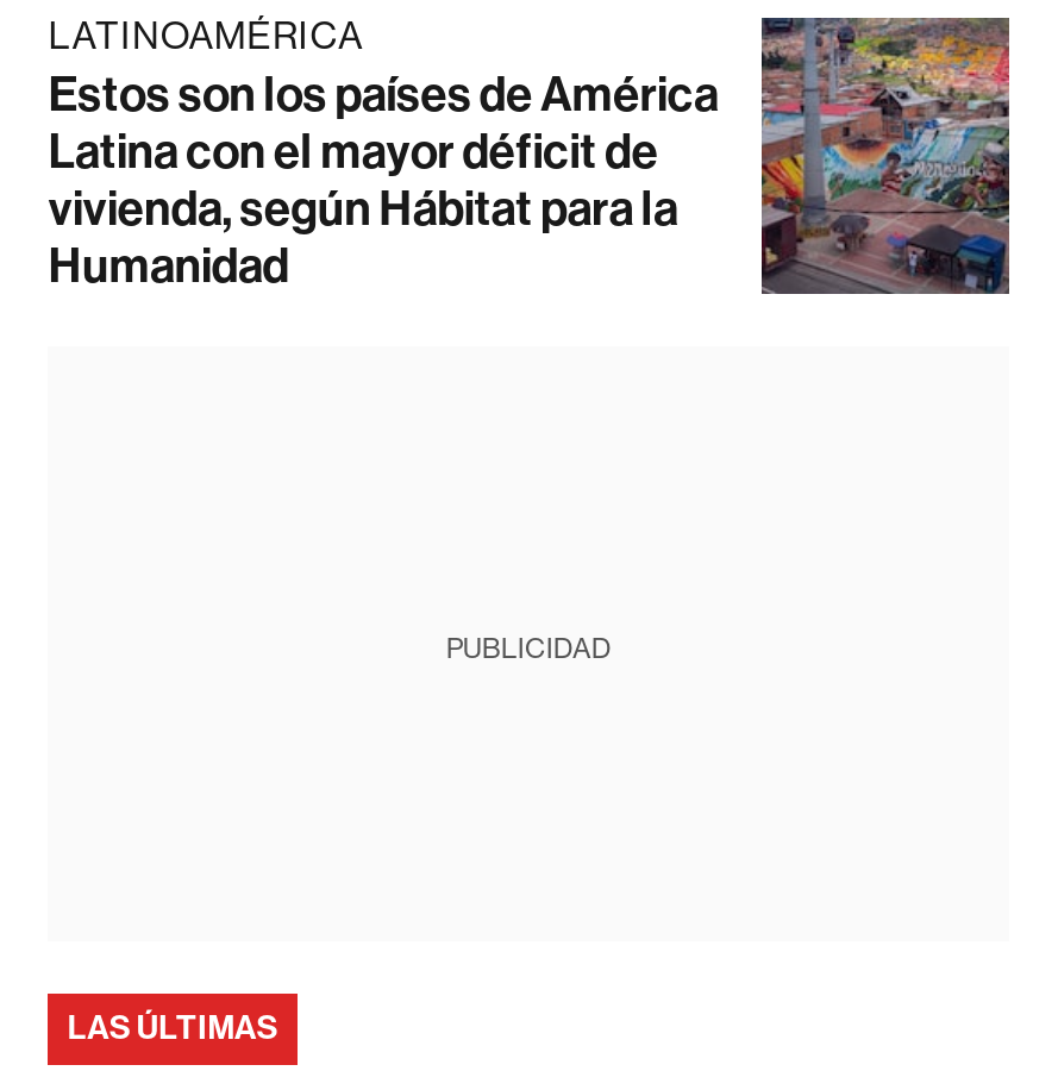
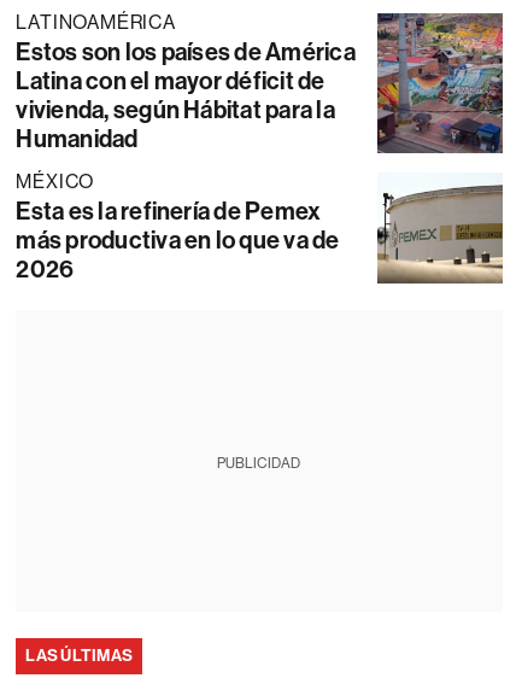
none -> [16,170,504,285] [image] | MÉXICO | Esta es la refinería de Pemex | más productiva en lo que va de | 2026

